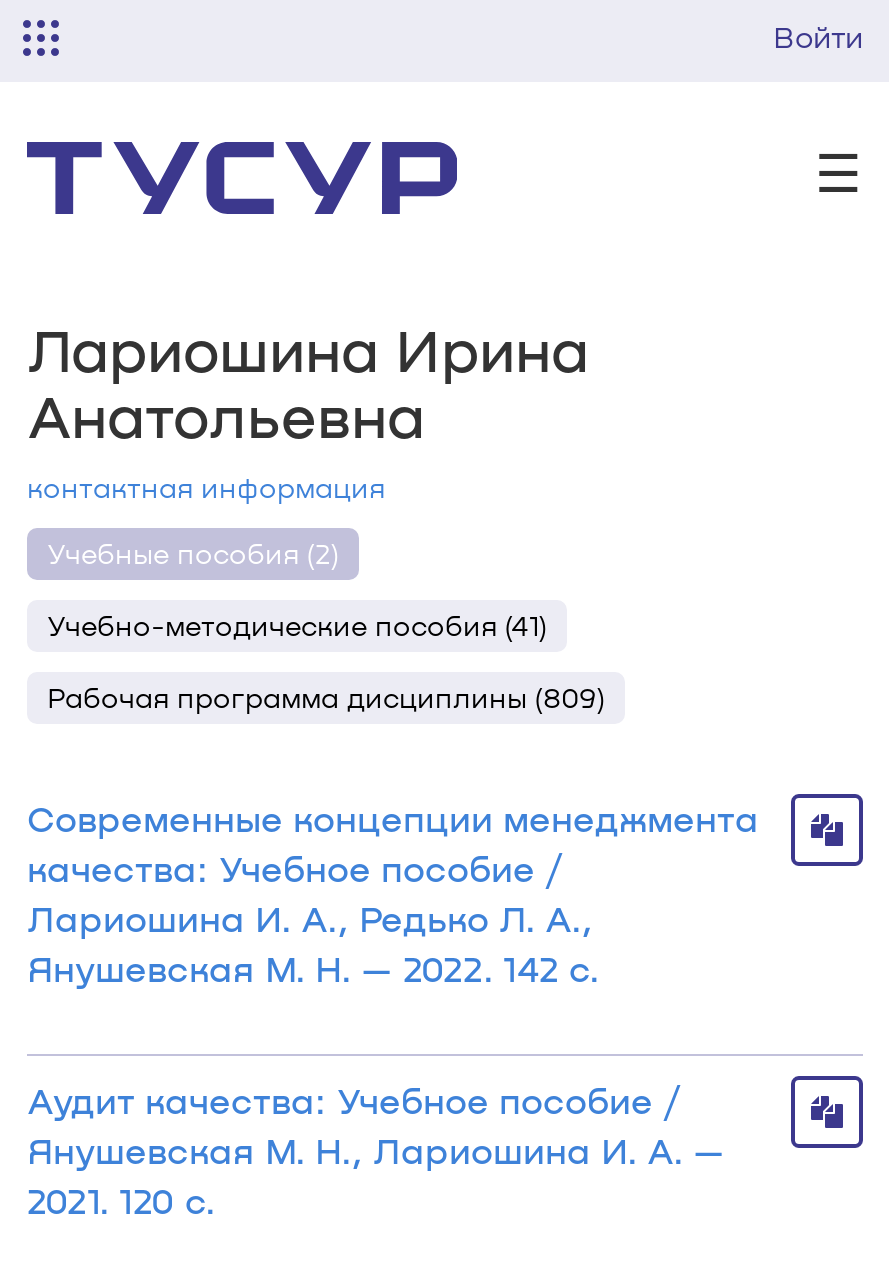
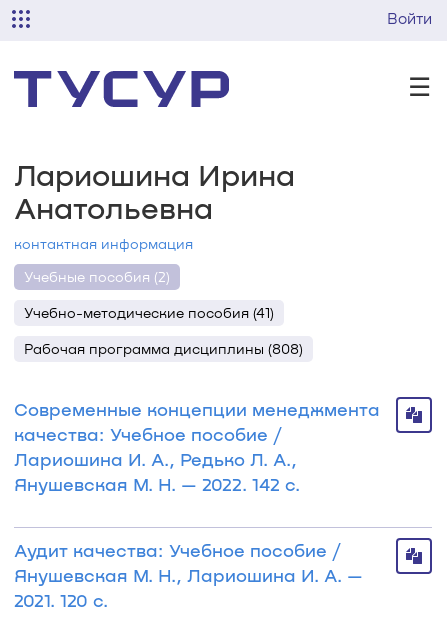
[47,680,605,714] Рабочая программа дисциплины (809) -> [24,340,303,357] Рабочая программа дисциплины (808)

